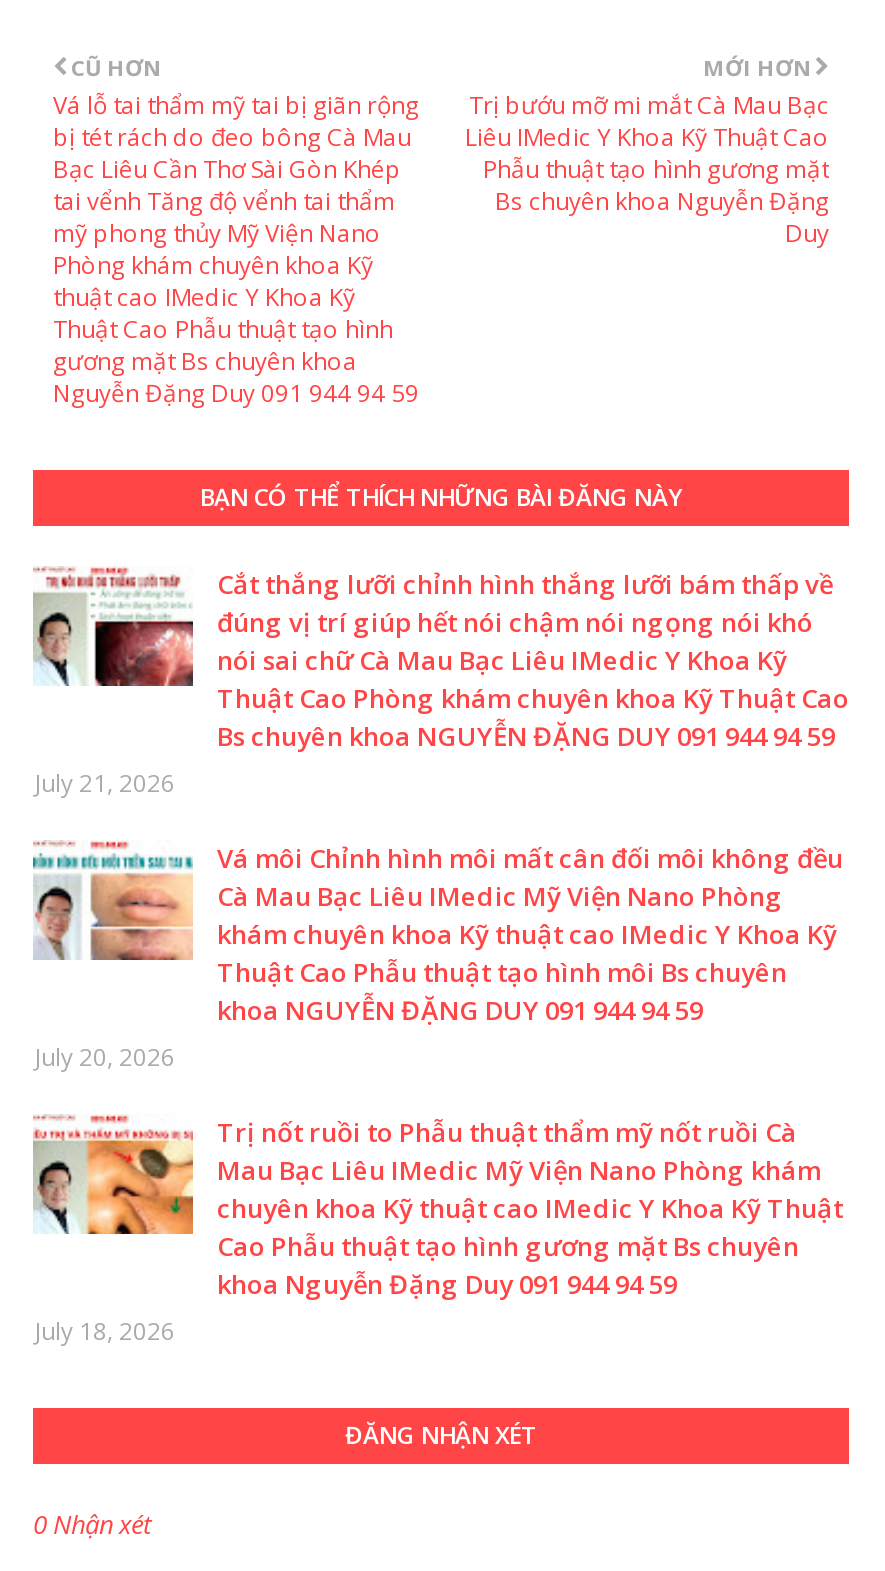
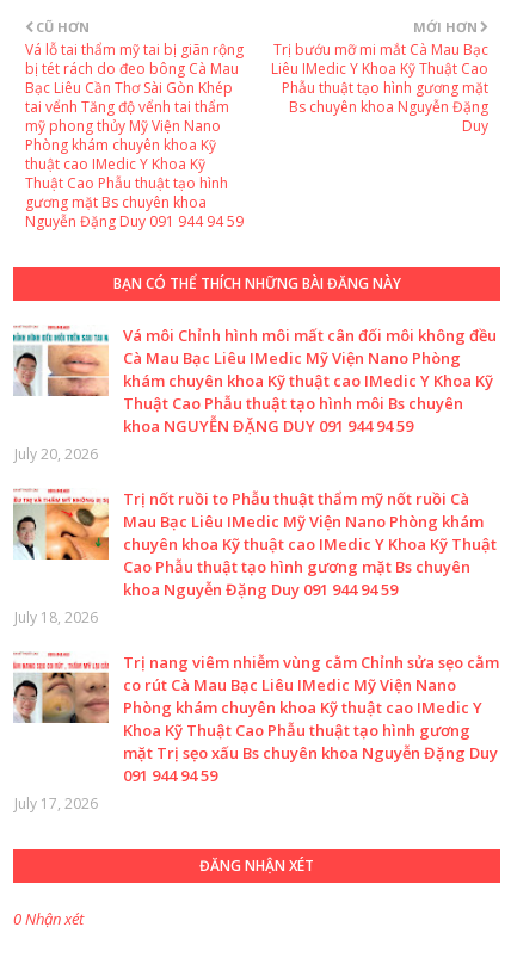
[33,566,849,800] [image] | Cắt thắng lưỡi chỉnh hình thắng lưỡi bám thấp về | đúng vị trí giúp hết nói chậm nói ngọng nói khó | nói sai chữ Cà Mau Bạc Liêu IMedic Y Khoa Kỹ | Thuật Cao Phòng khám chuyên khoa Kỹ Thuật Cao | Bs chuyên khoa NGUYỄN ĐẶNG DUY 091 944 94 59 | July 21, 2026 -> none
moved [31,838,843,1348] -> [12,323,497,628]: [image] | Vá môi Chỉnh hình môi mất cân đối môi không đều | Cà Mau Bạc Liêu IMedic Mỹ Viện Nano Phòng | ... | khoa Nguyễn Đặng Duy 091 944 94 59 | July 18, 2026
none -> [13,651,499,814] [image] | Trị nang viêm nhiễm vùng cằm Chỉnh sửa sẹo cằm | co rút Cà Mau Bạc Liêu IMedic Mỹ Viện Nano | Phòng khám chuyên khoa Kỹ thuật cao IMedic Y | Khoa Kỹ Thuật Cao Phẫu thuật tạo hình gương | mặt Trị sẹo xấu Bs chuyên khoa Nguyễn Đặng Duy | 091 944 94 59 | July 17, 2026

